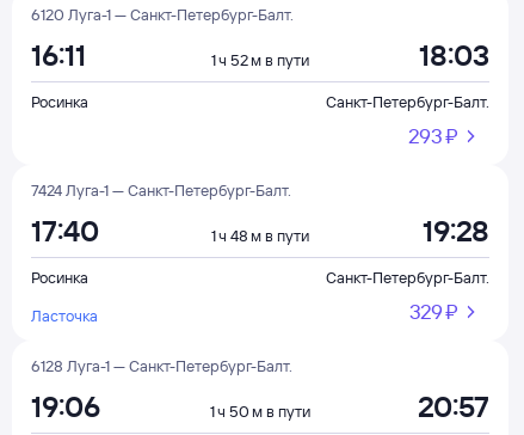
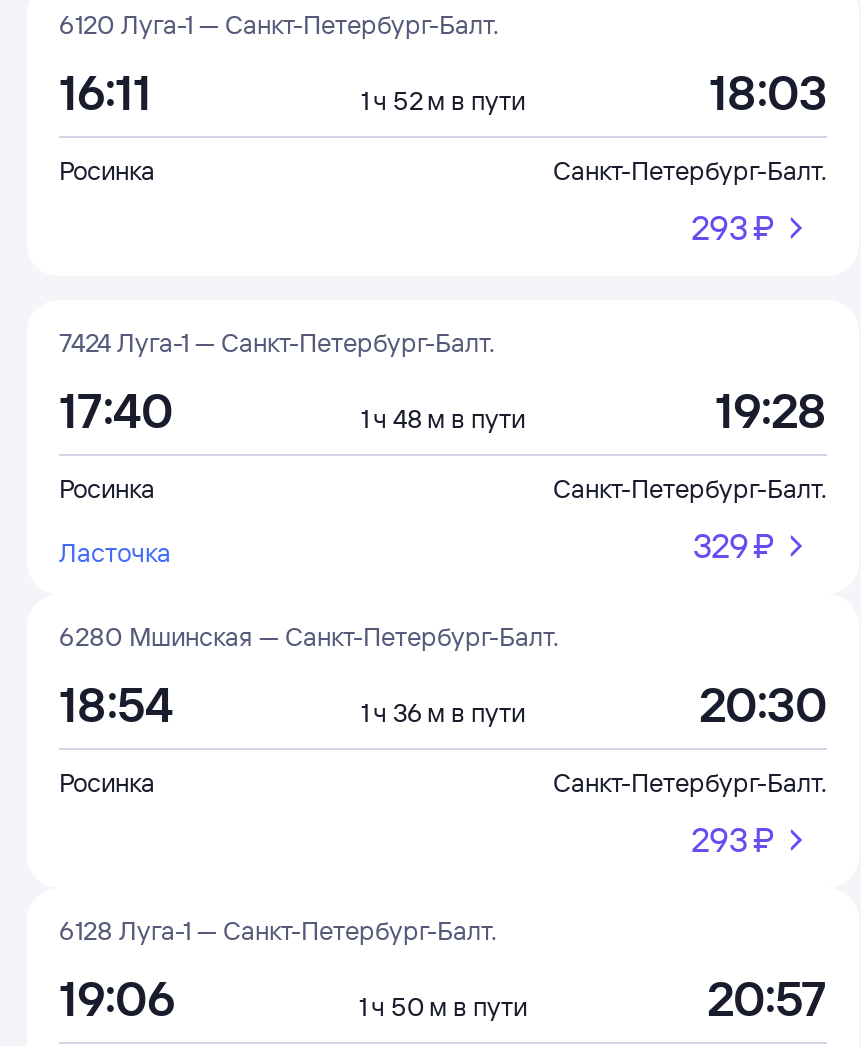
none -> [59,620,827,860] 6280 Мшинская — Санкт-Петербург-Балт. | 18:54 | 1 ч 36 м в пути | 20:30 | Росинка | Санкт-Петербург-Балт. | 293 ₽

